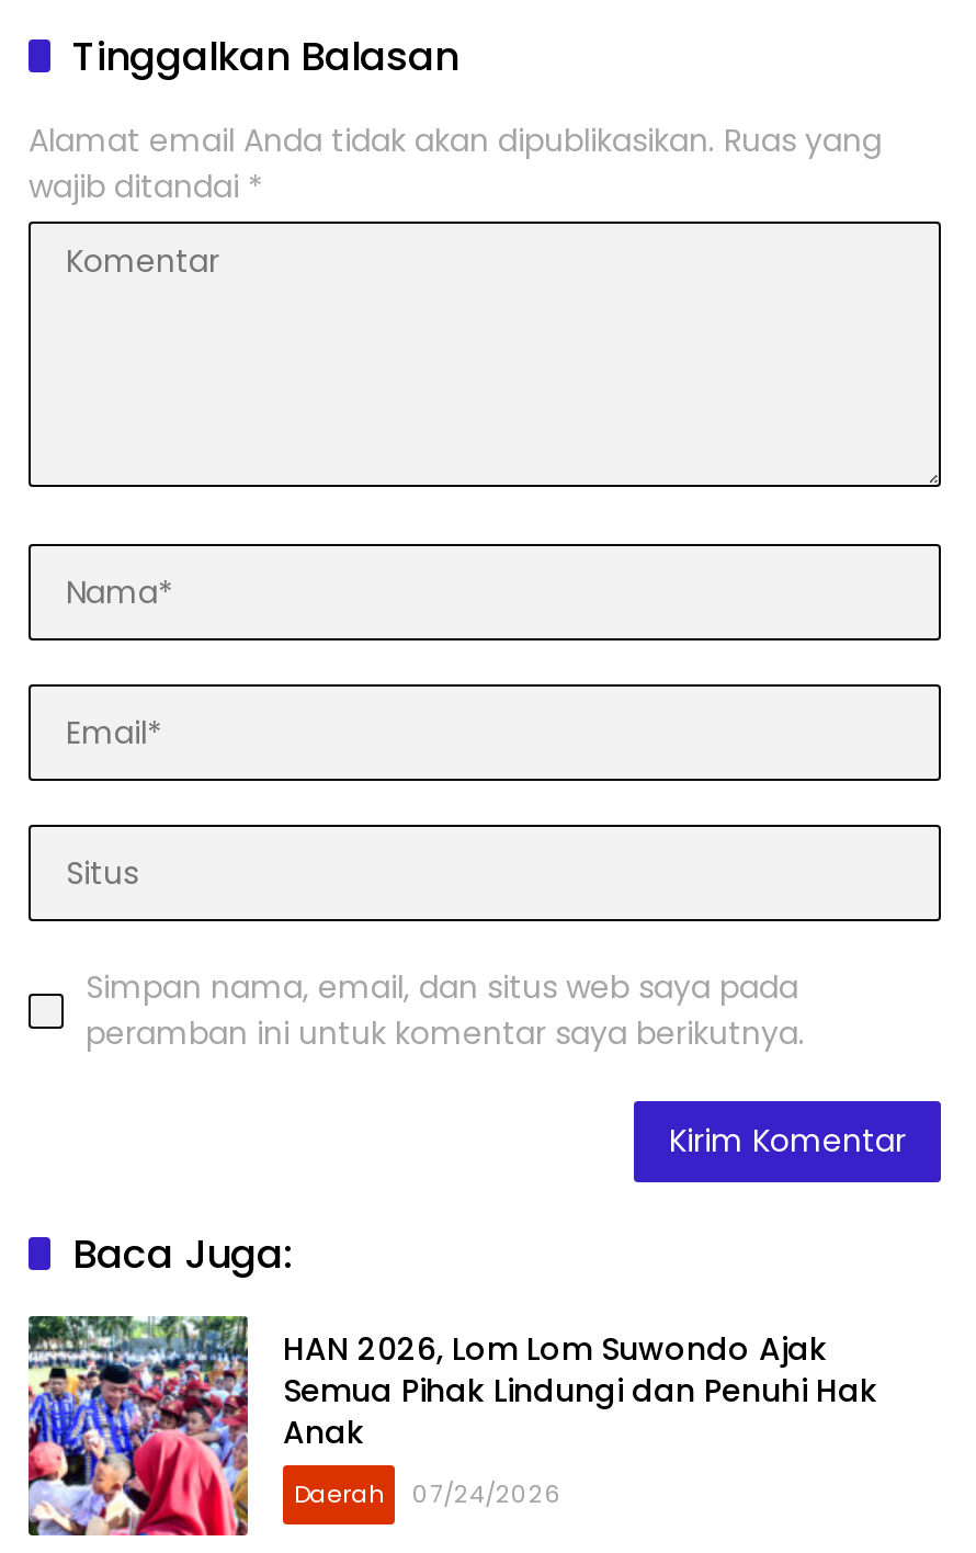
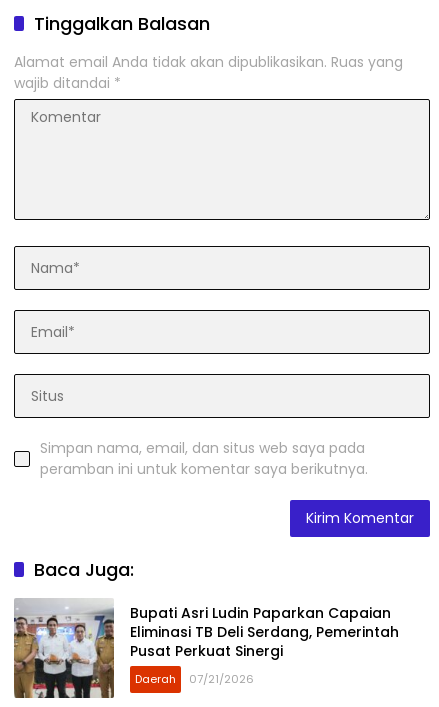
[26,1314,877,1538] [image] | HAN 2026, Lom Lom Suwondo Ajak | Semua Pihak Lindungi dan Penuhi Hak | Anak -> [13,598,399,699] [image] | Bupati Asri Ludin Paparkan Capaian | Eliminasi TB Deli Serdang, Pemerintah | Pusat Perkuat Sinergi
[294,1475,561,1510] Daerah 07/24/2026 -> [135,670,254,686] Daerah 07/21/2026

